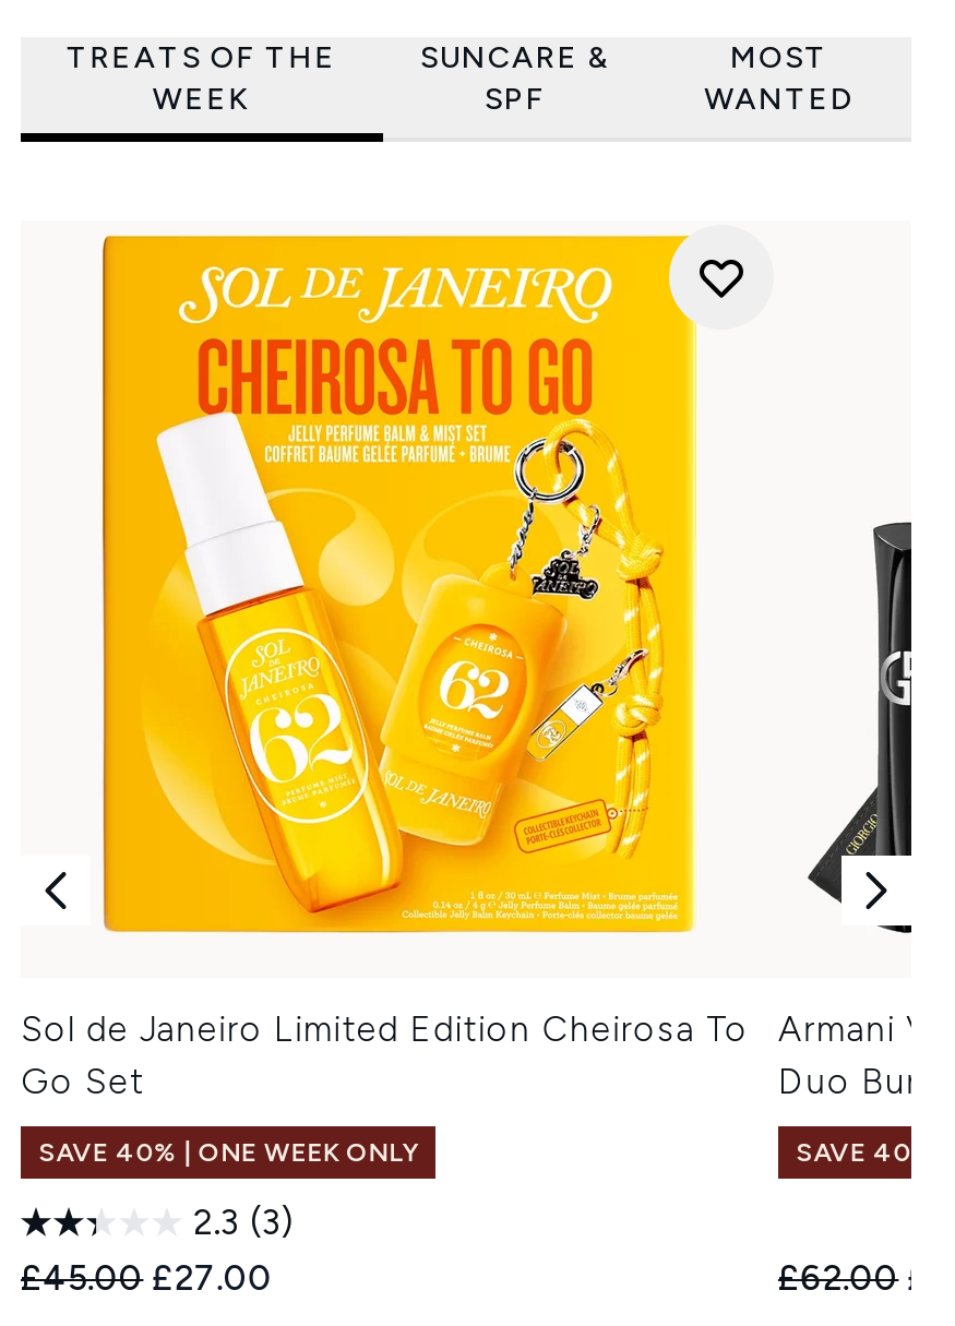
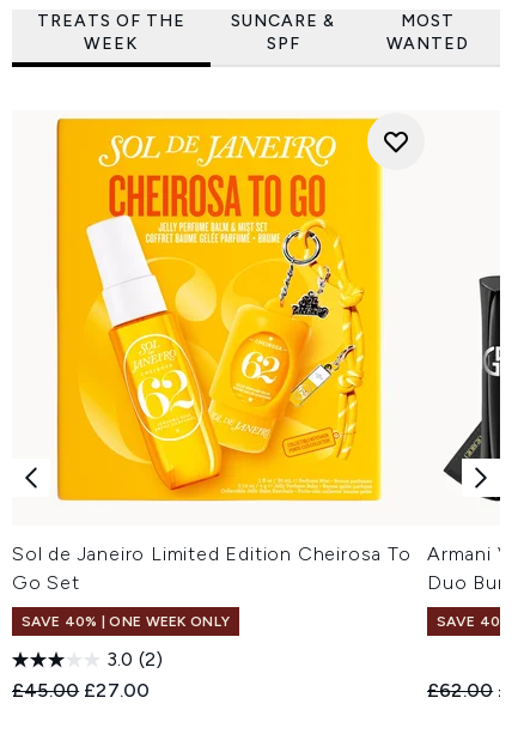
[193,1201,294,1242] 2.3 (3) -> [106,648,163,671] 3.0 (2)

